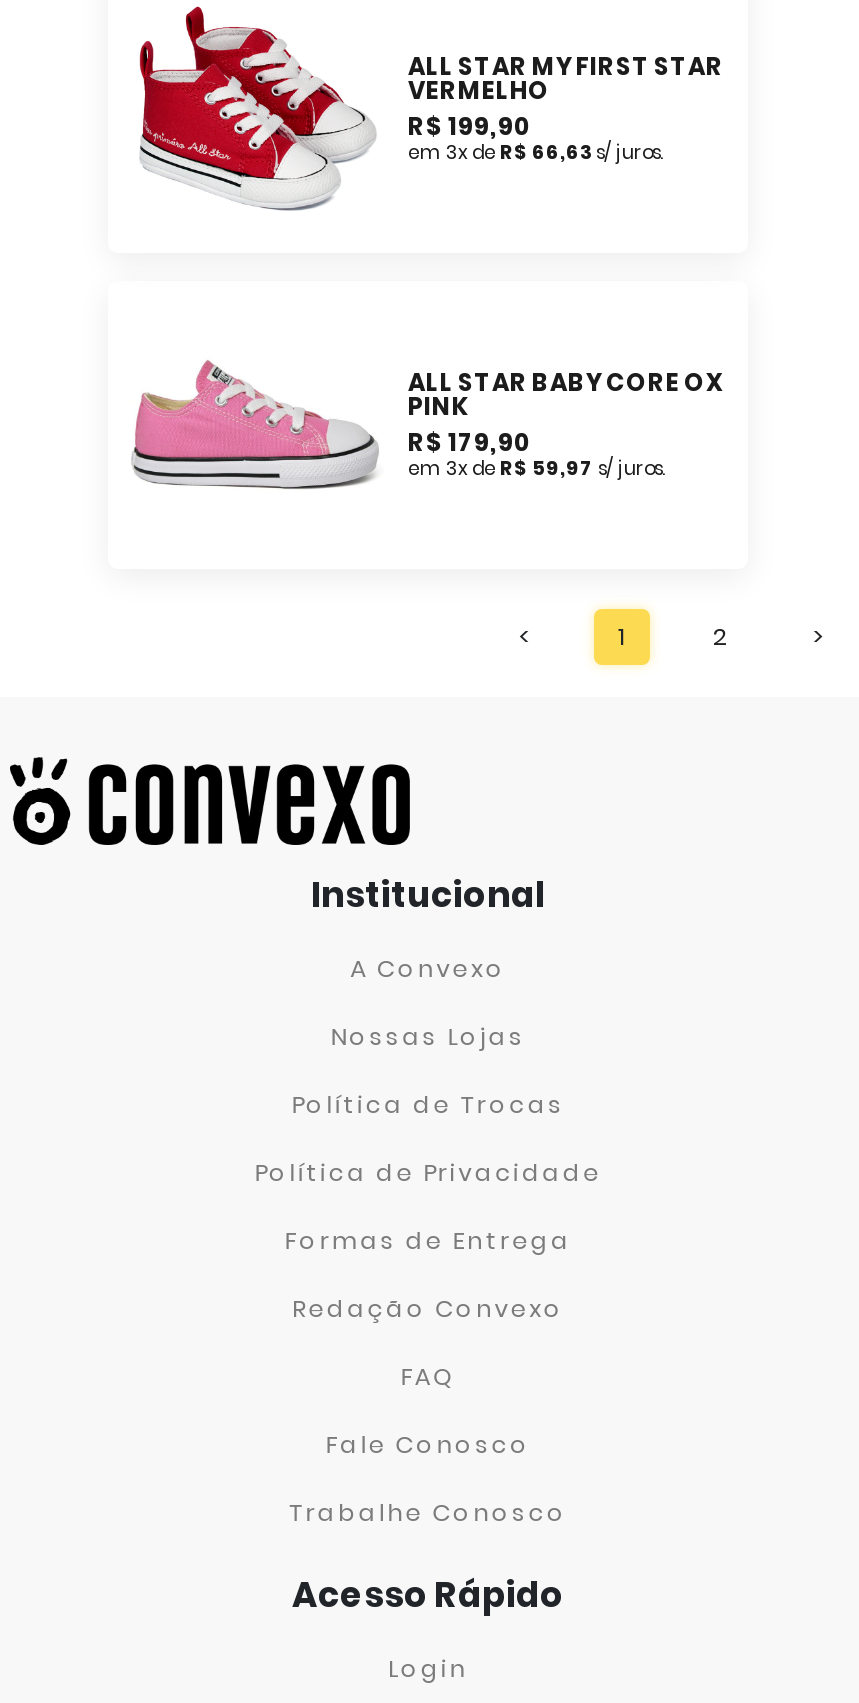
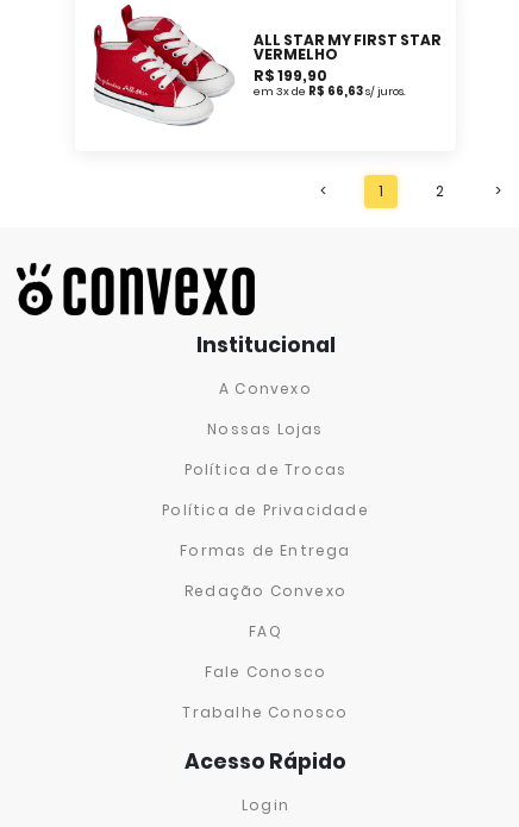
[132,360,722,526] [image] | ALL STAR BABY CORE OX | PINK | R$ 179,90 | em 3x de R$ 59,97 s/ juros. -> none

